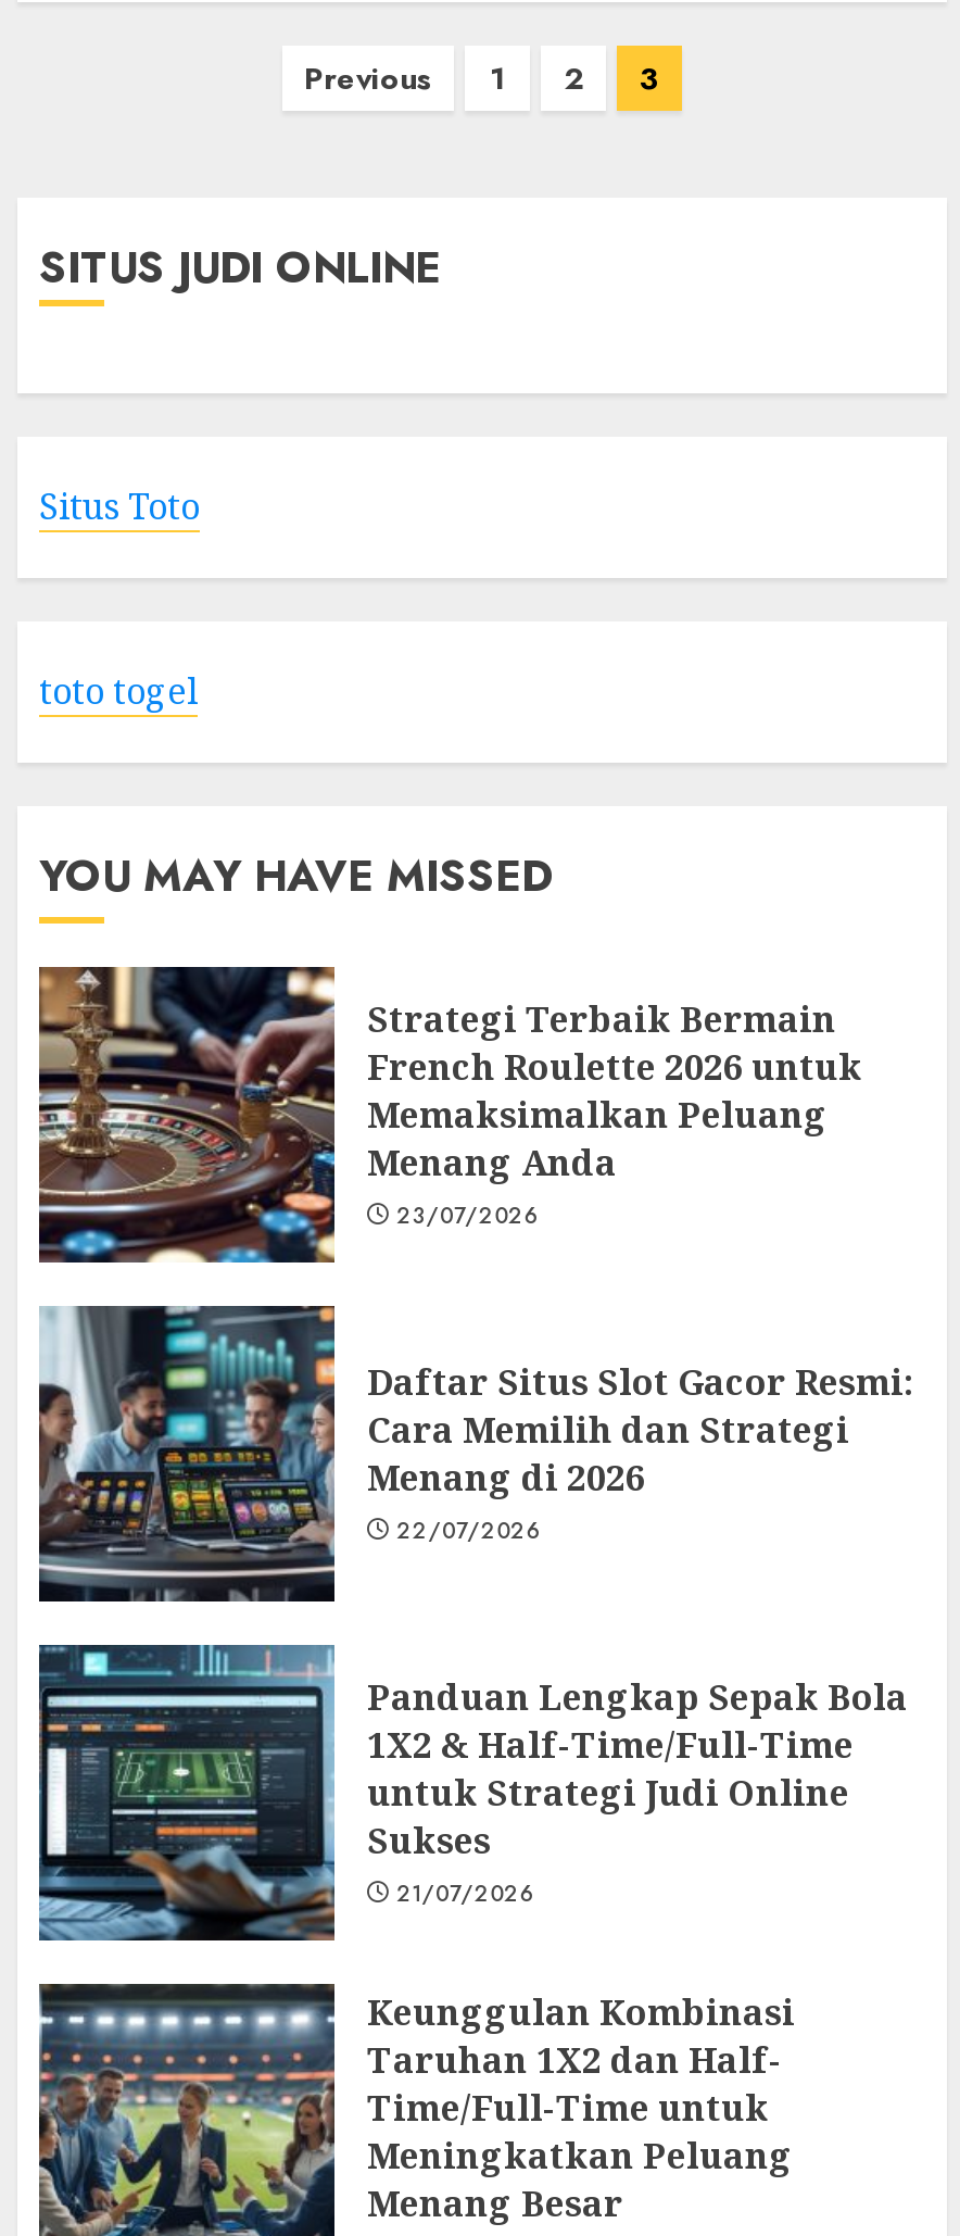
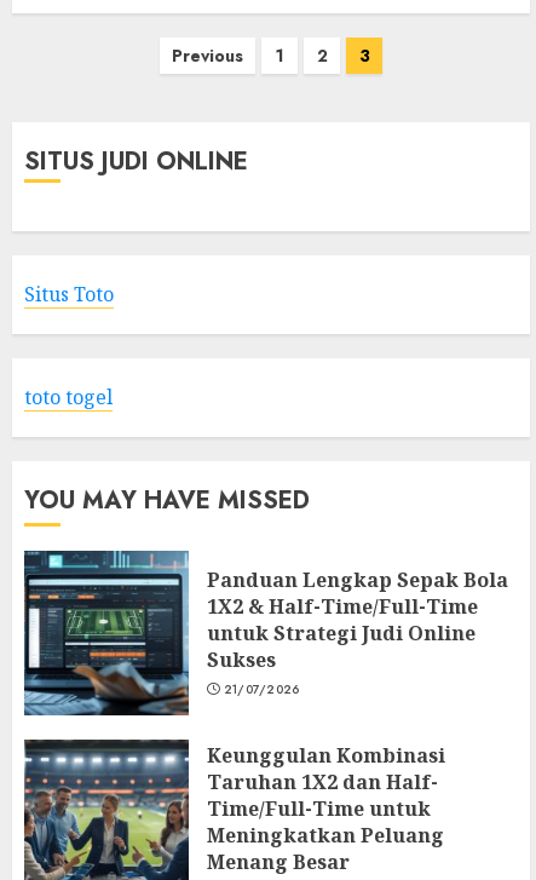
[37,965,862,1265] [image] | Strategi Terbaik Bermain | French Roulette 2026 untuk | Memaksimalkan Peluang | Menang Anda | 23/07/2026 -> none
[39,1306,914,1604] [image] | Daftar Situs Slot Gacor Resmi: | Cara Memilih dan Strategi | Menang di 2026 | 22/07/2026 -> none

